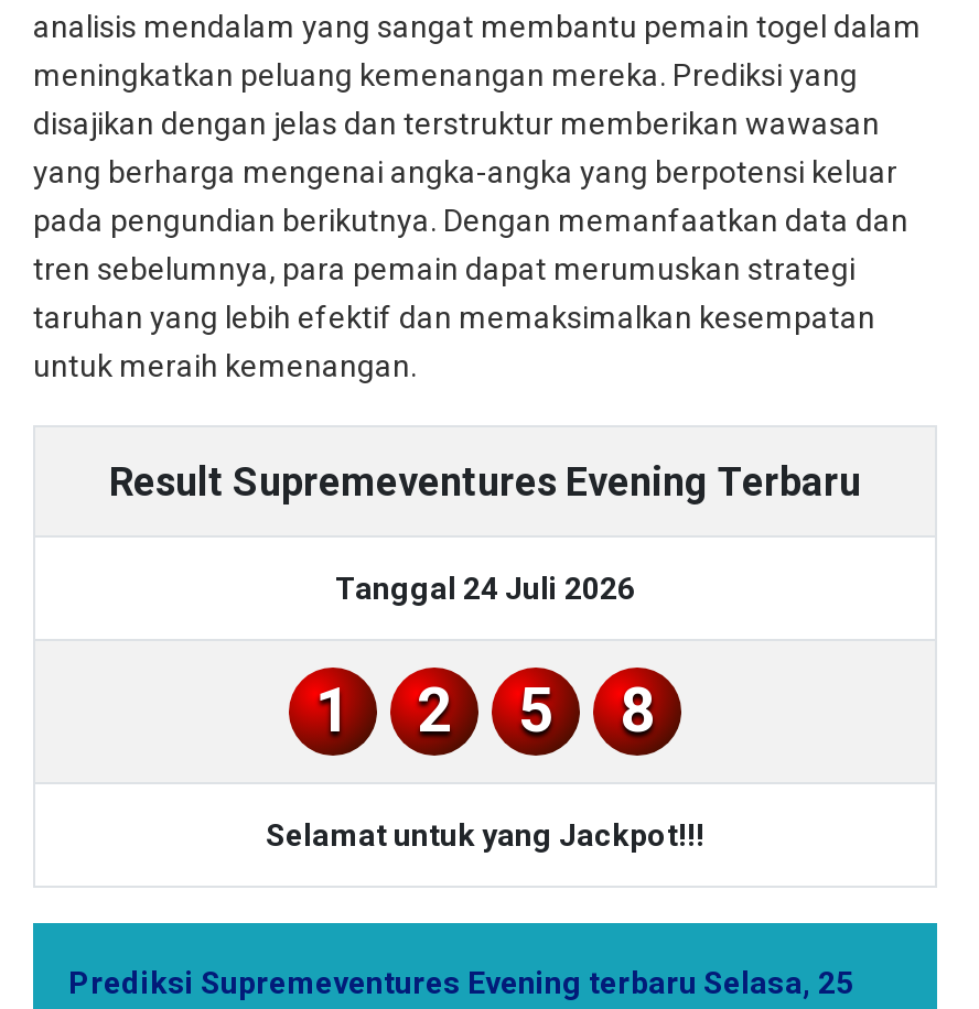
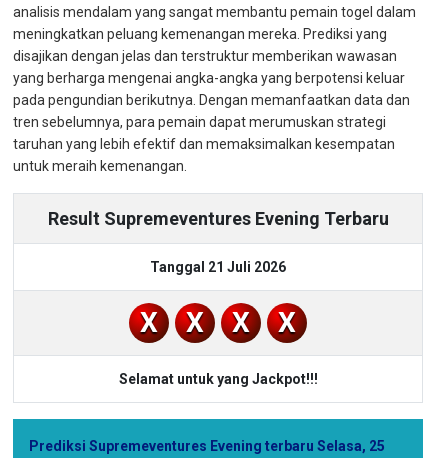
[335,570,635,605] Tanggal 24 Juli 2026 -> [150,259,286,275] Tanggal 21 Juli 2026
[315,673,655,746] 1 | 2 | 5 | 8 -> [140,306,296,339] X | X | X | X

